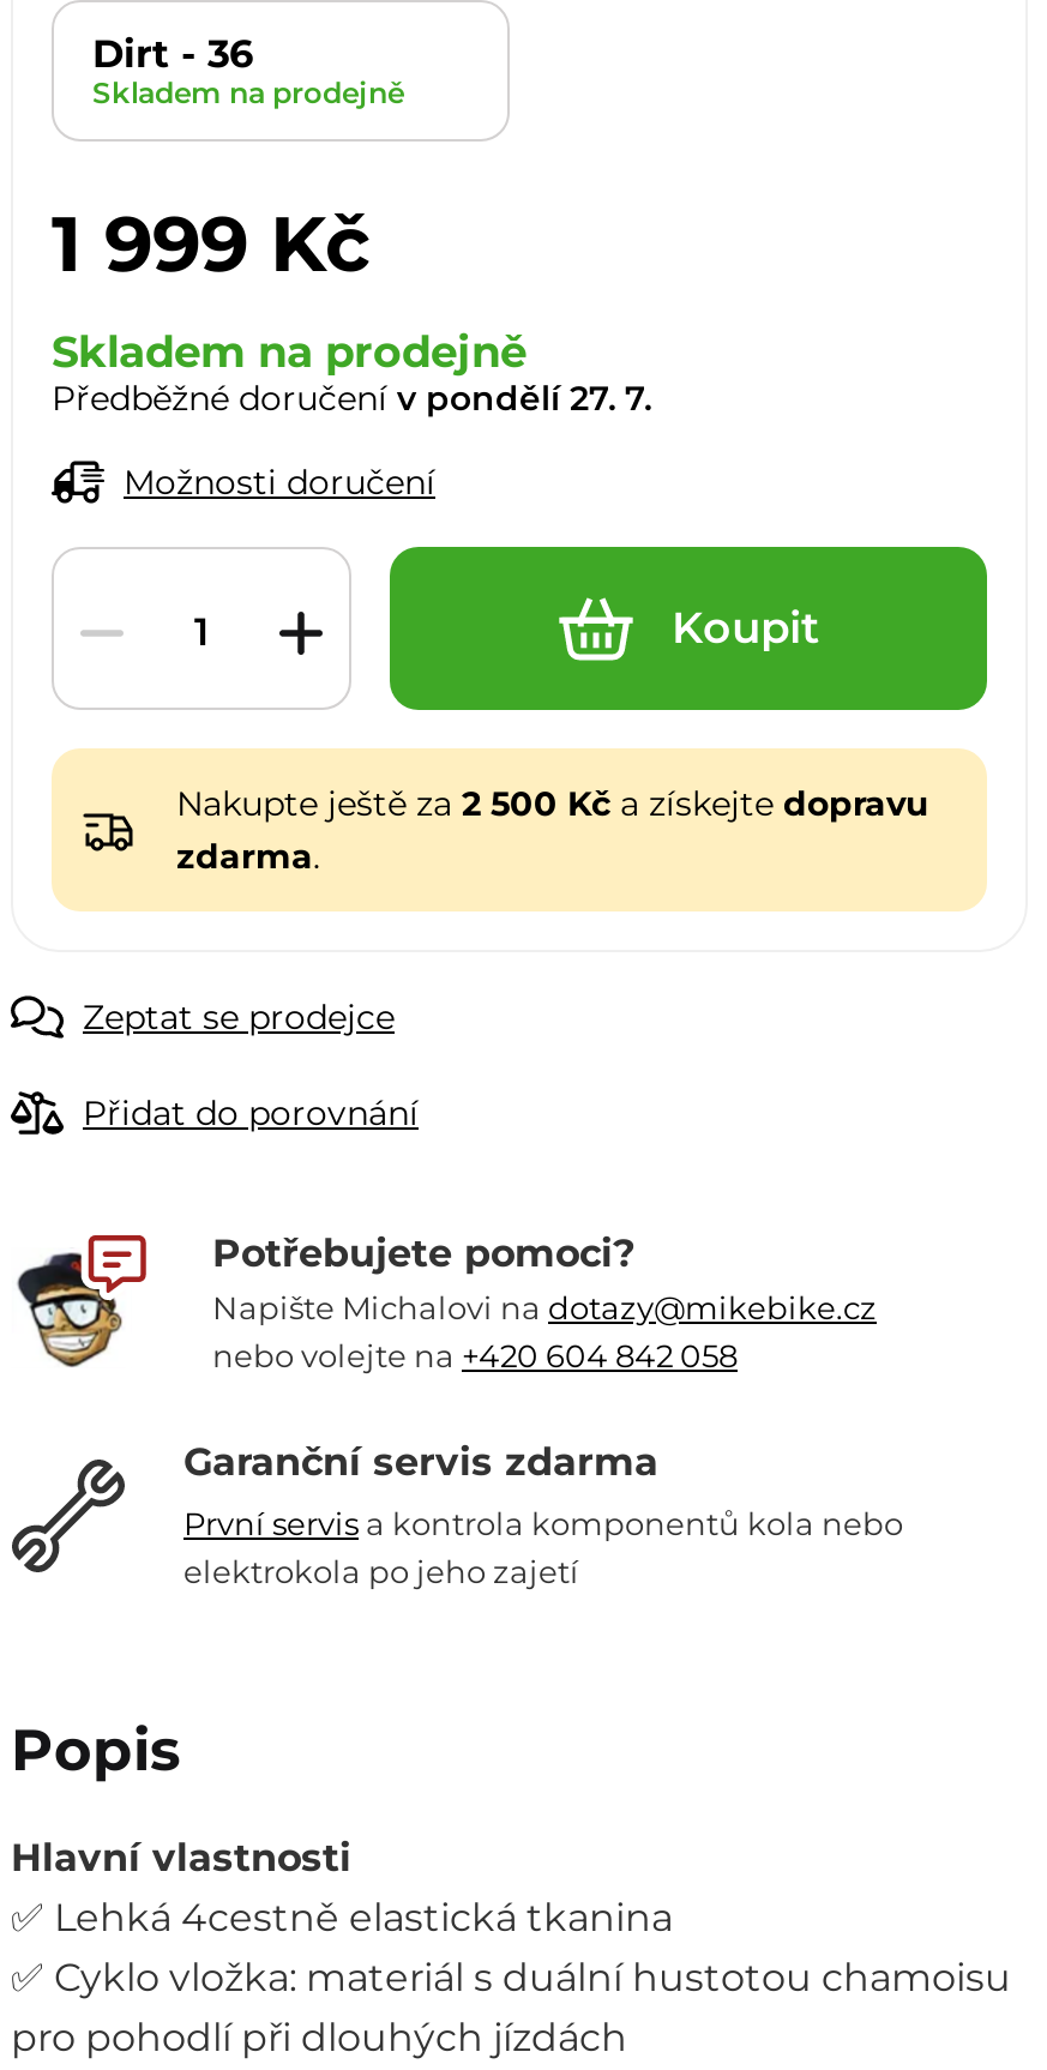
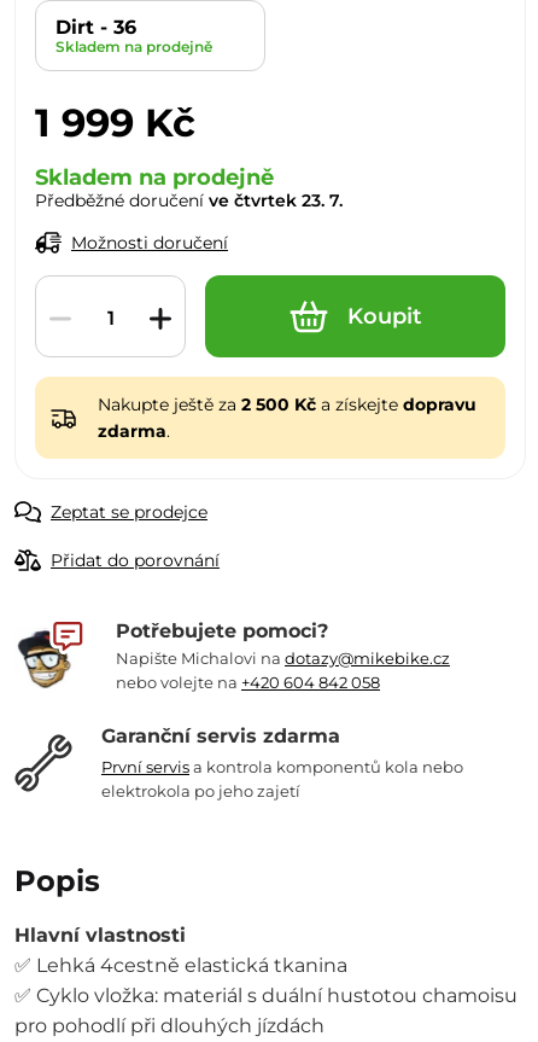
[52,377,651,420] Předběžné doručení v pondělí 27. 7. -> [35,190,343,211] Předběžné doručení ve čtvrtek 23. 7.

